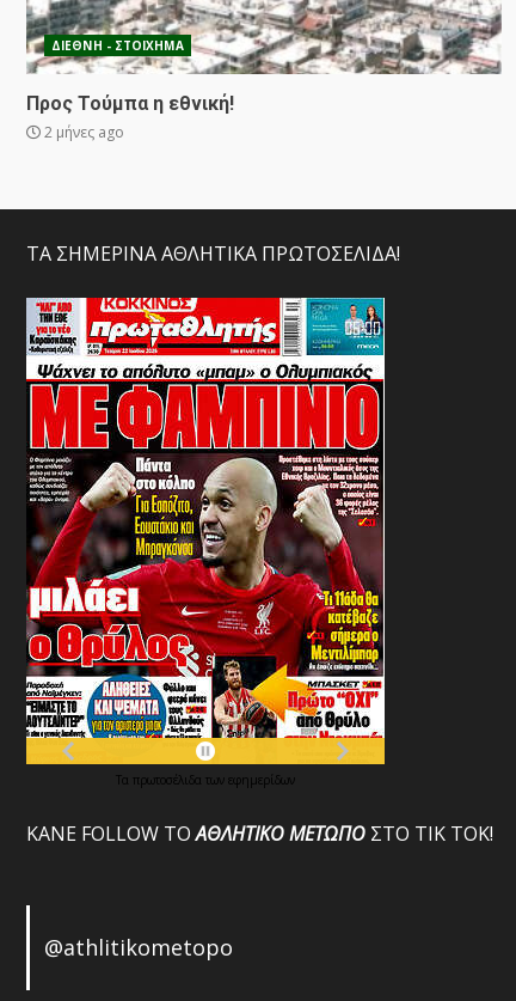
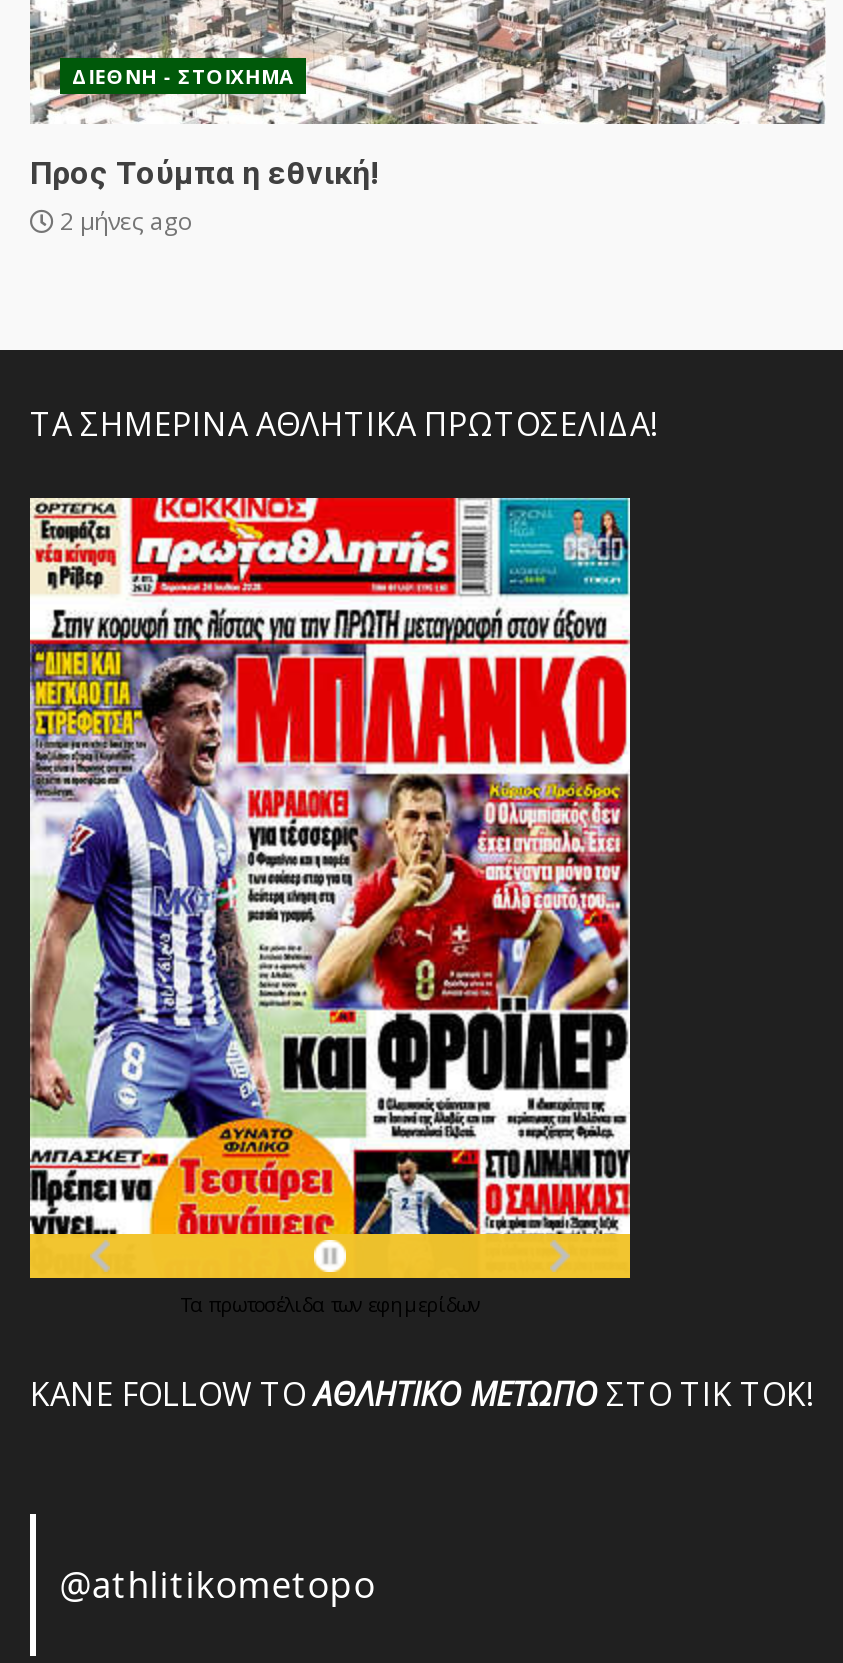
[25,298,386,739] [image] -> [28,498,632,1236] [image]

